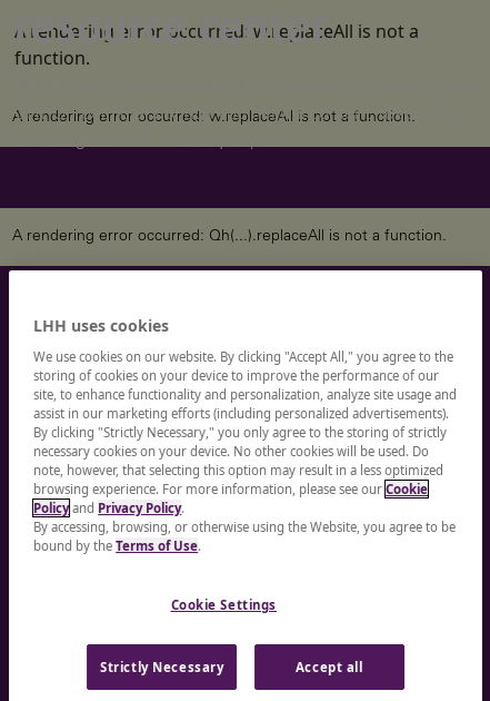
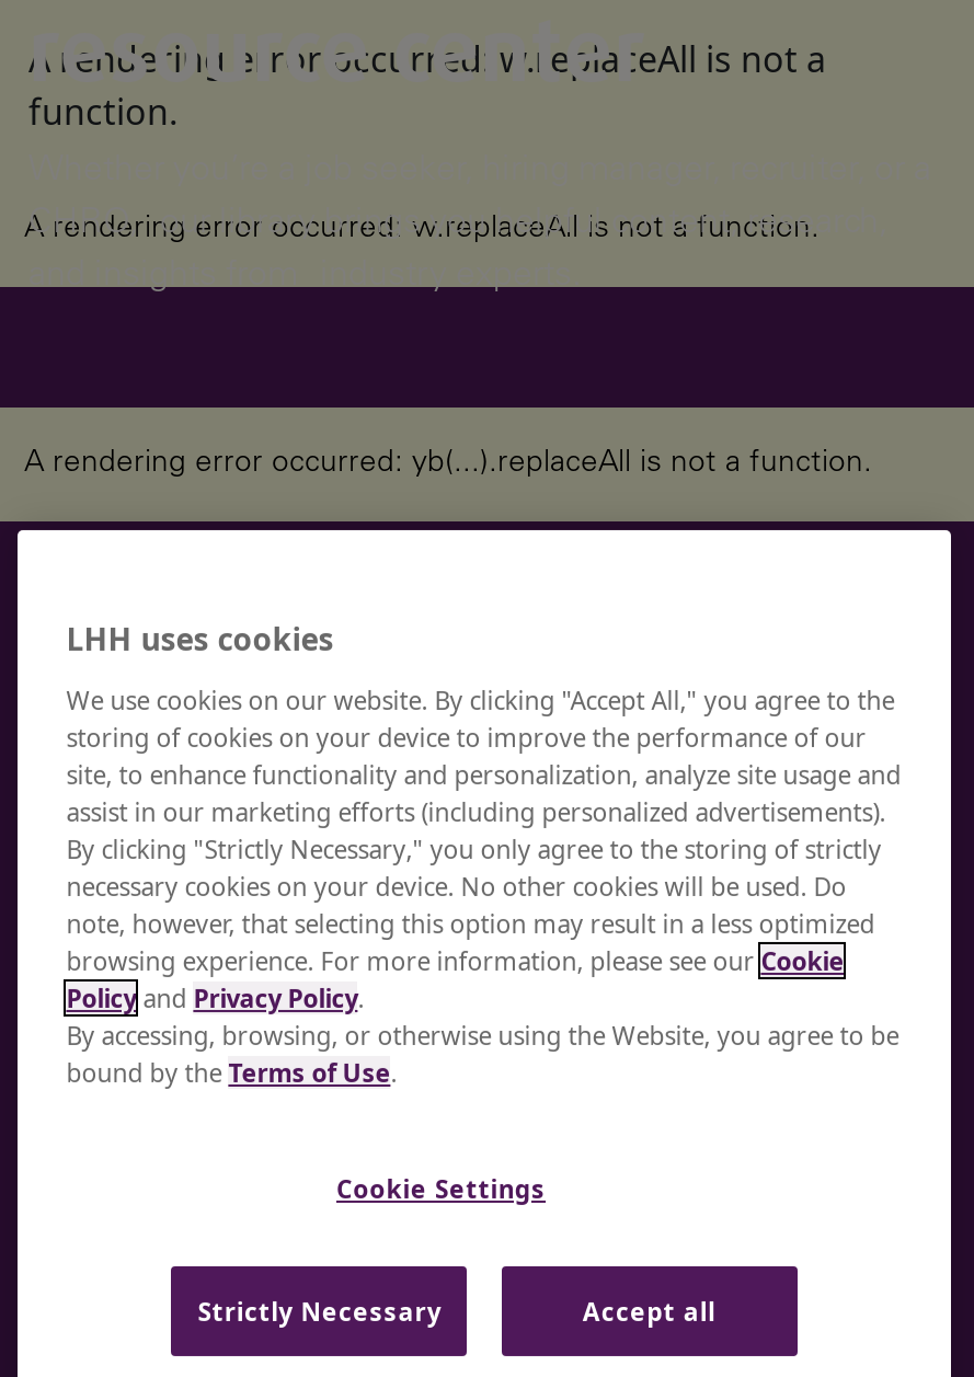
[12,229,447,245] A rendering error occurred: Qh(...).replaceAll is not a function. -> [24,449,872,480] A rendering error occurred: yb(...).replaceAll is not a function.

